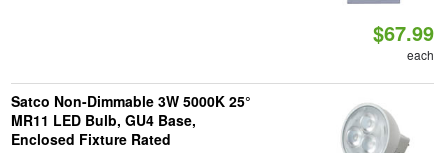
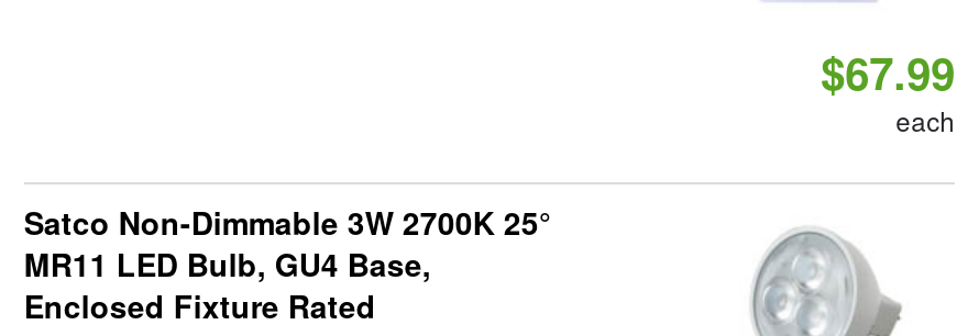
[11,91,251,111] Satco Non-Dimmable 3W 5000K 25° -> [24,200,552,244] Satco Non-Dimmable 3W 2700K 25°

